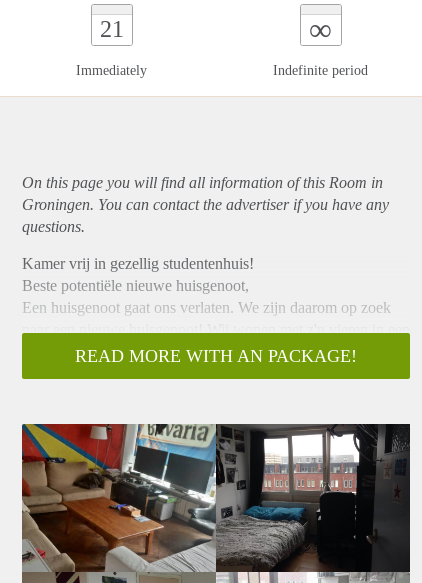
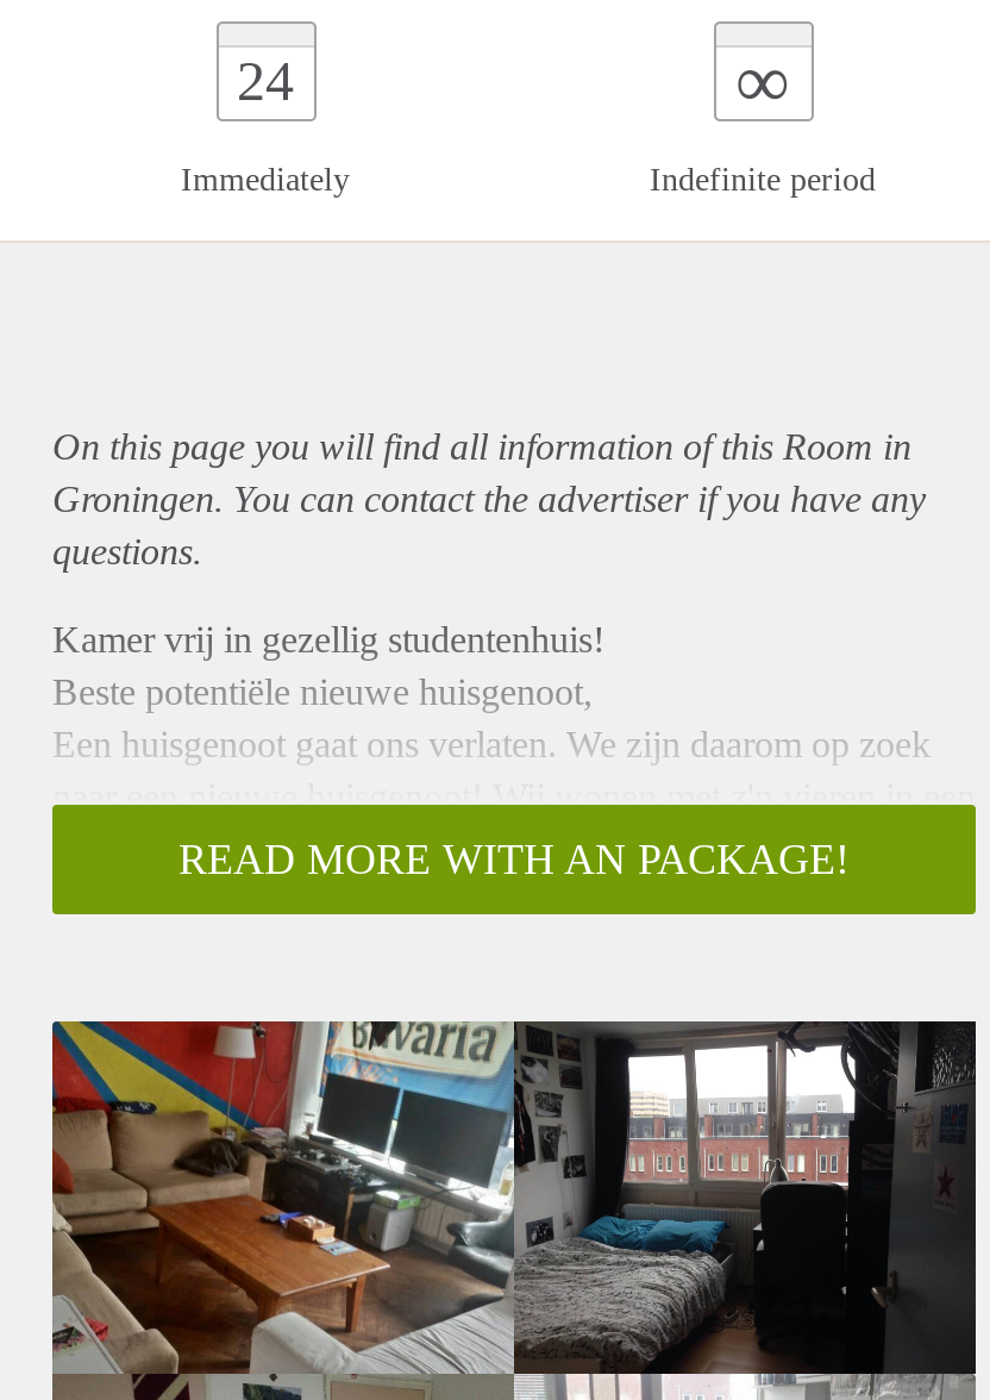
[99,16,123,42] 21 -> [237,51,294,113] 24

